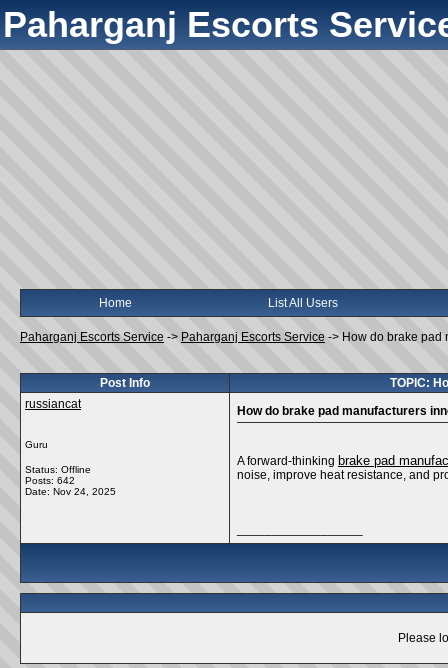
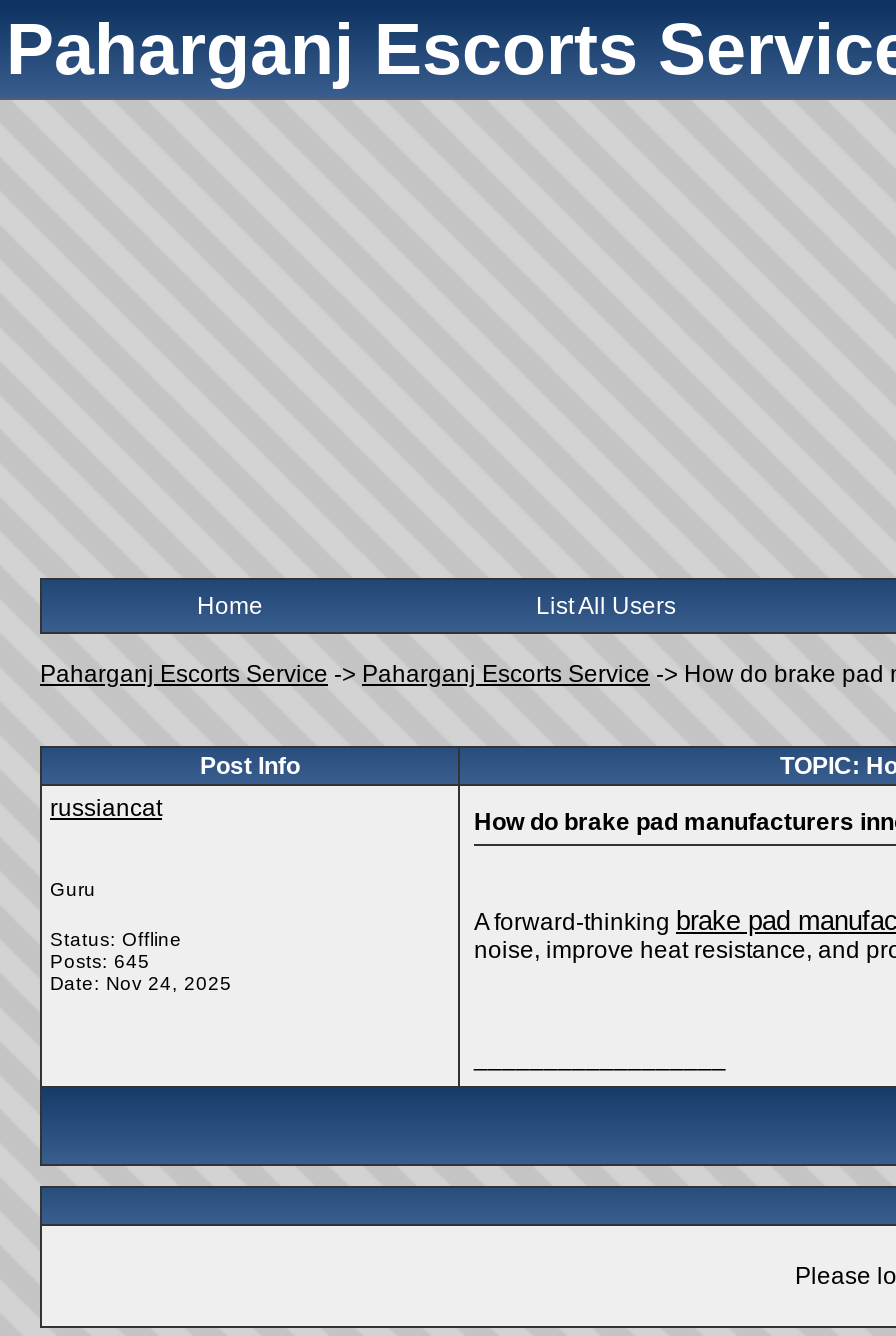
[25,475,75,486] Posts: 642 -> [50,950,150,972] Posts: 645

